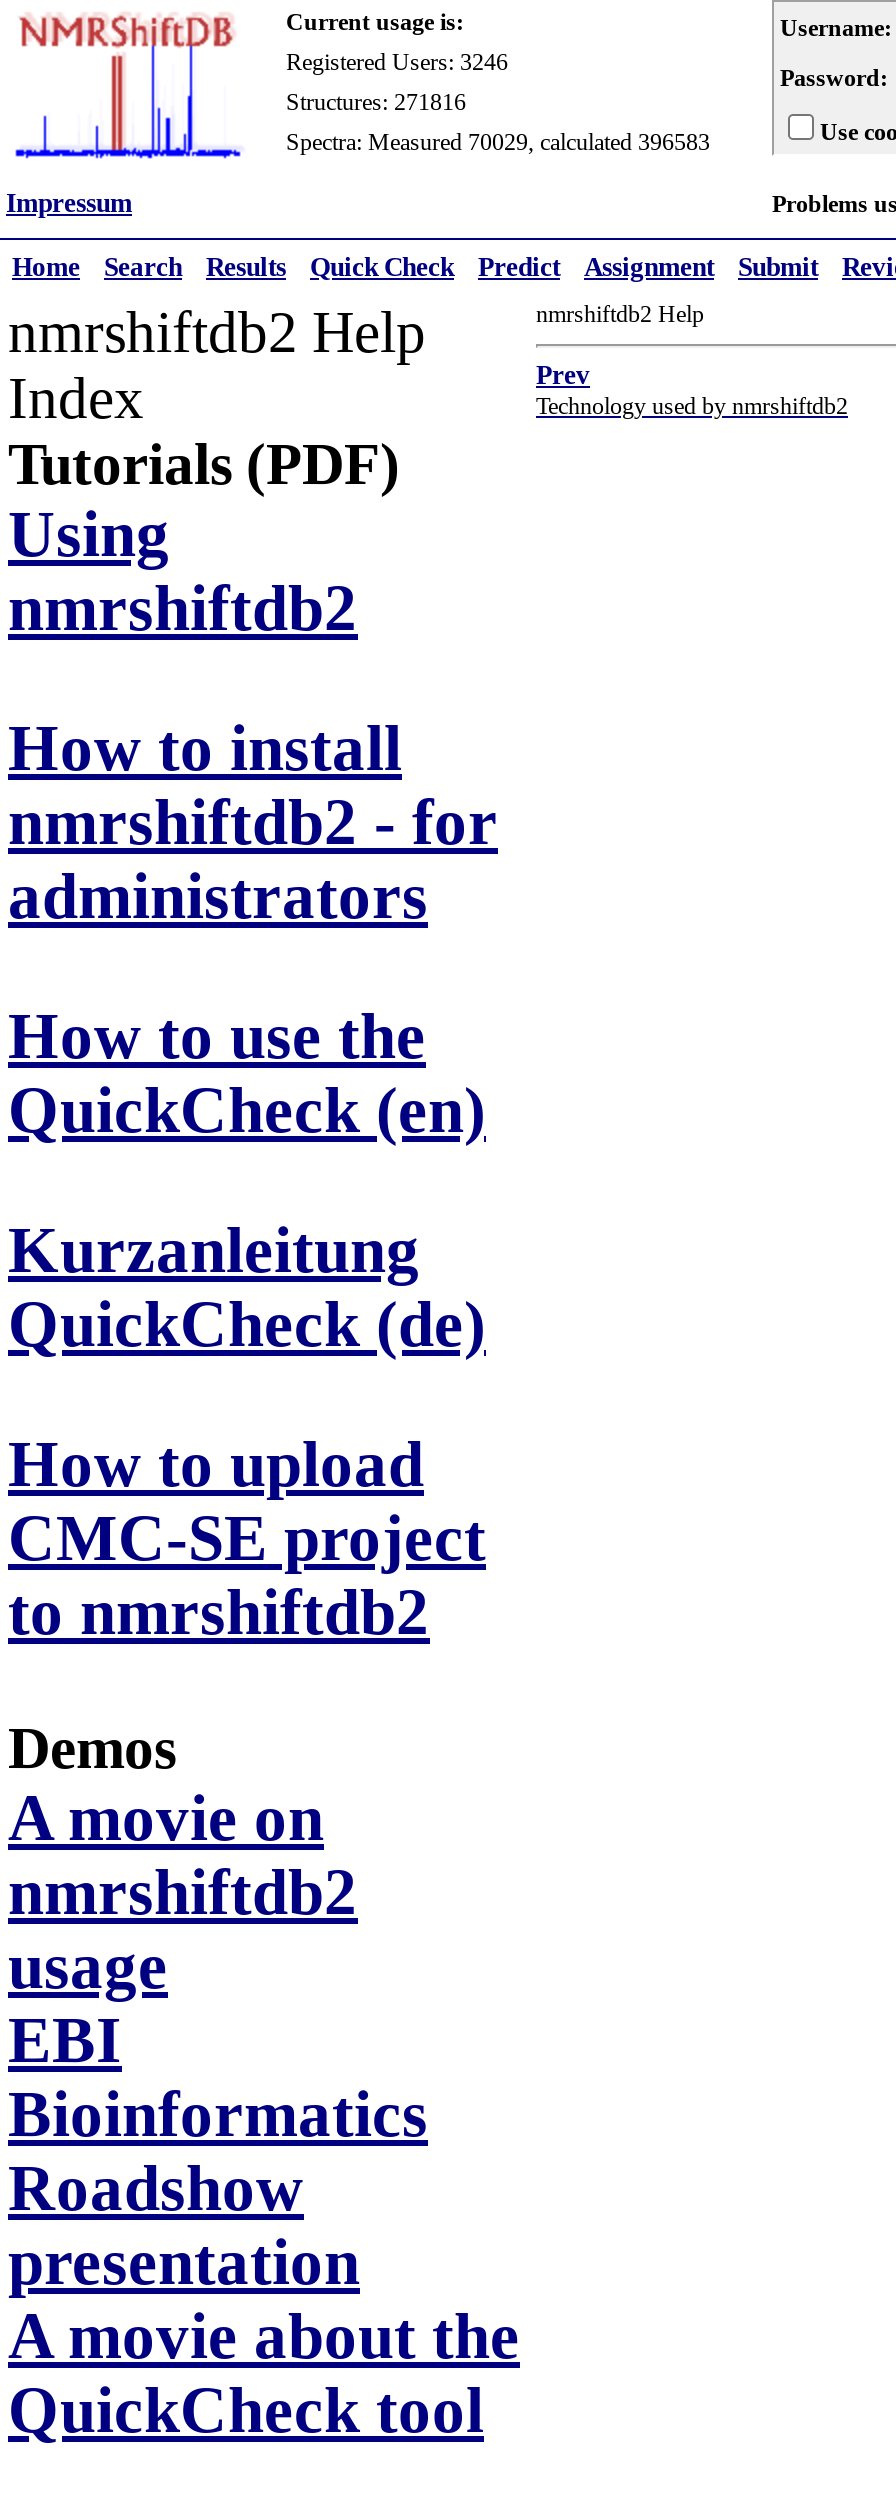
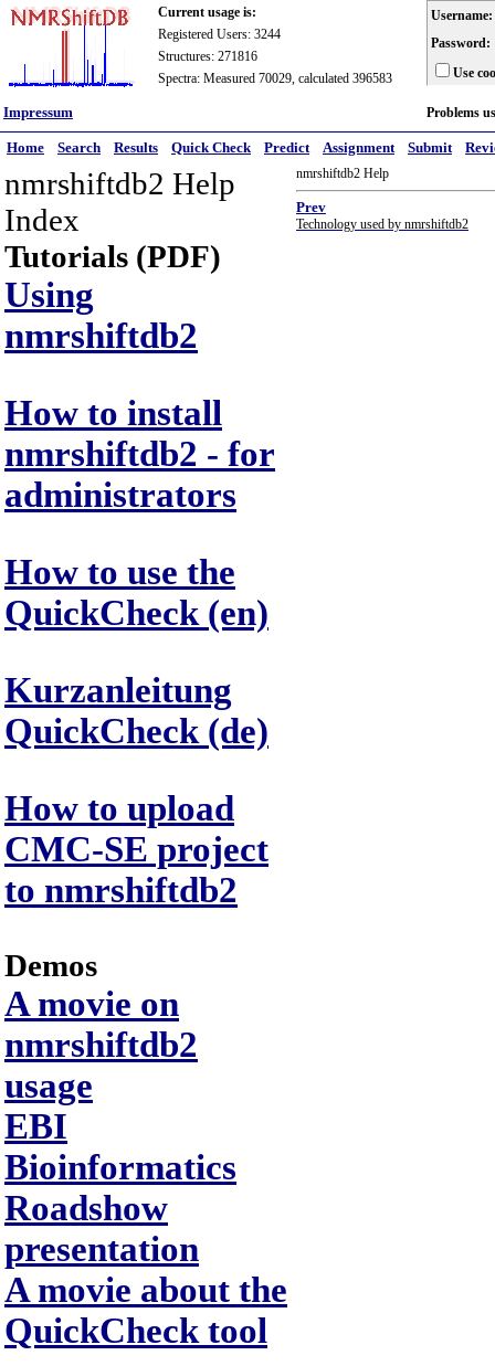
[286,48,508,76] Registered Users: 3246 -> [158,27,281,42] Registered Users: 3244

